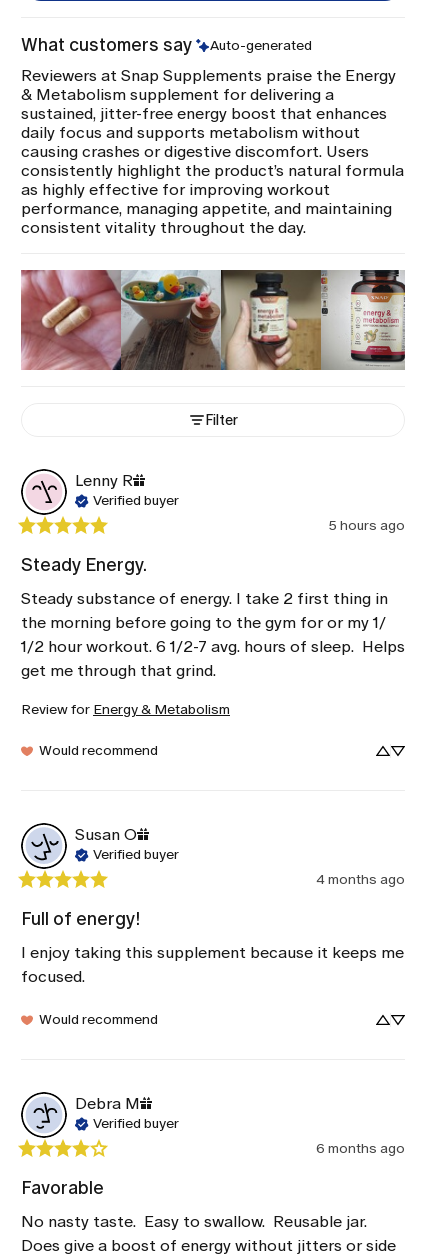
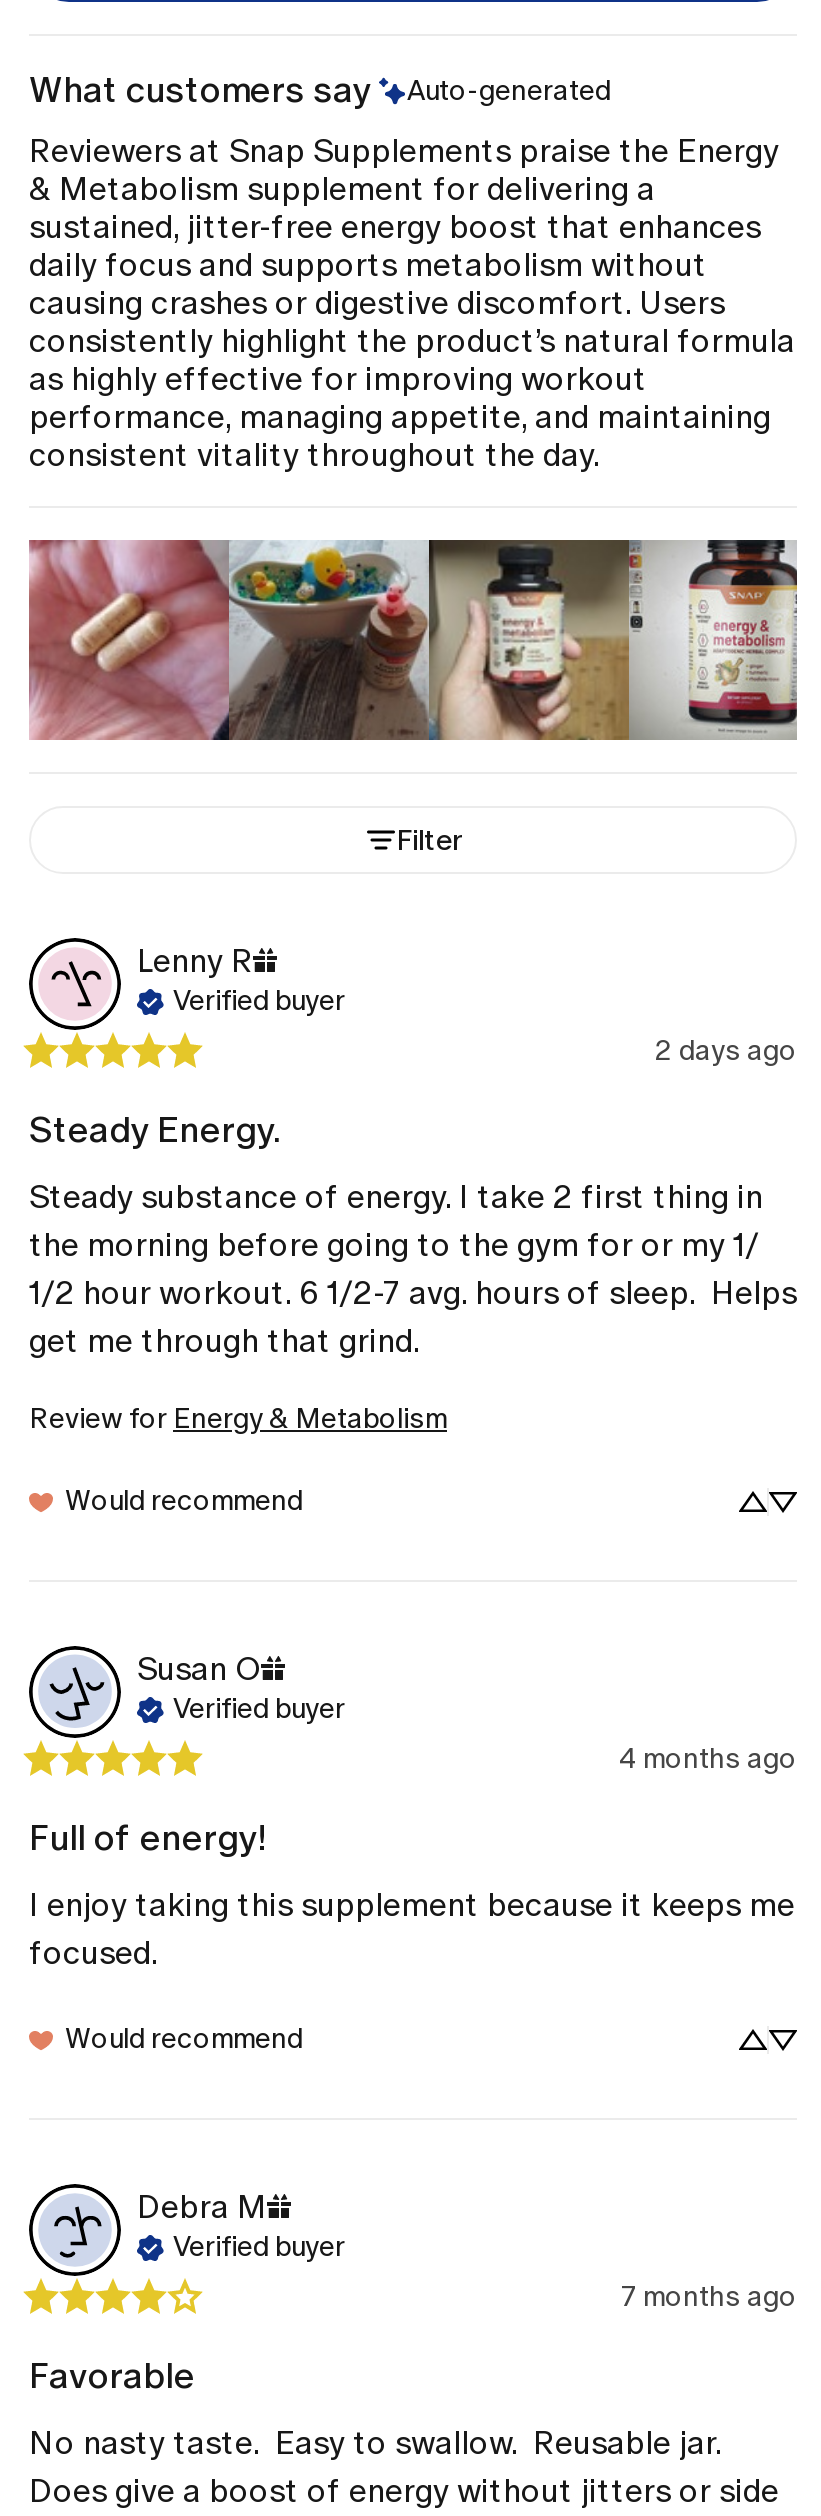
[329,517,405,534] 5 hours ago -> [655,1034,797,1068] 2 days ago
[316,1140,405,1157] 6 months ago -> [621,2280,797,2314] 7 months ago

